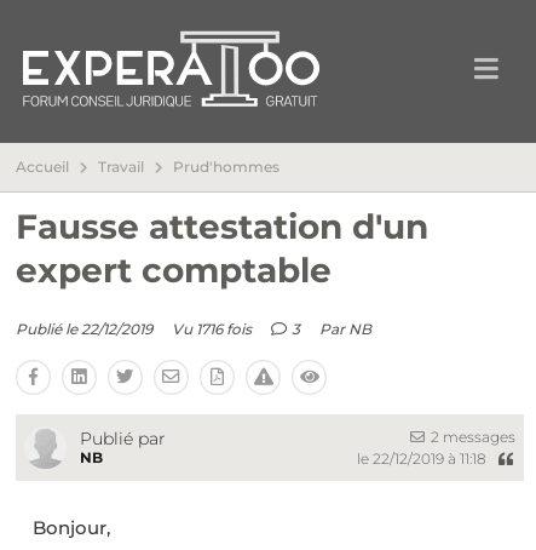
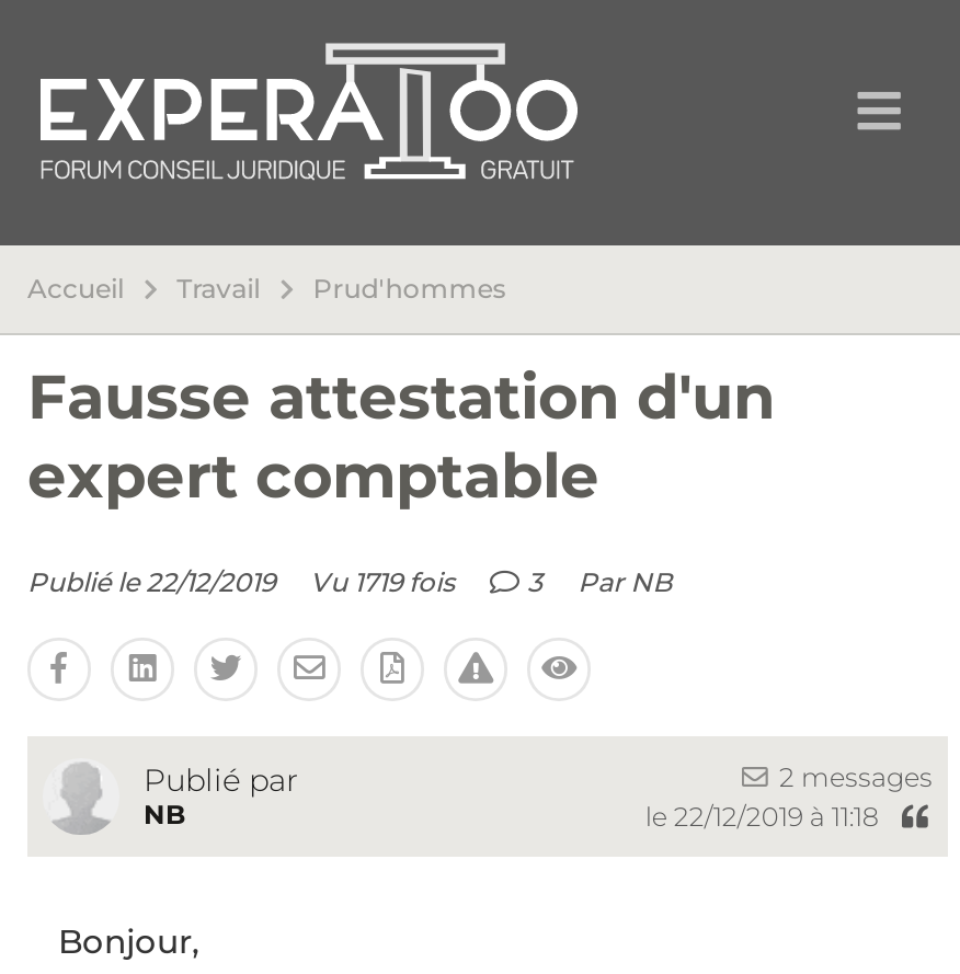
[16,320,252,338] Publié le 22/12/2019 Vu 1716 fois -> [27,565,455,598] Publié le 22/12/2019 Vu 1719 fois

